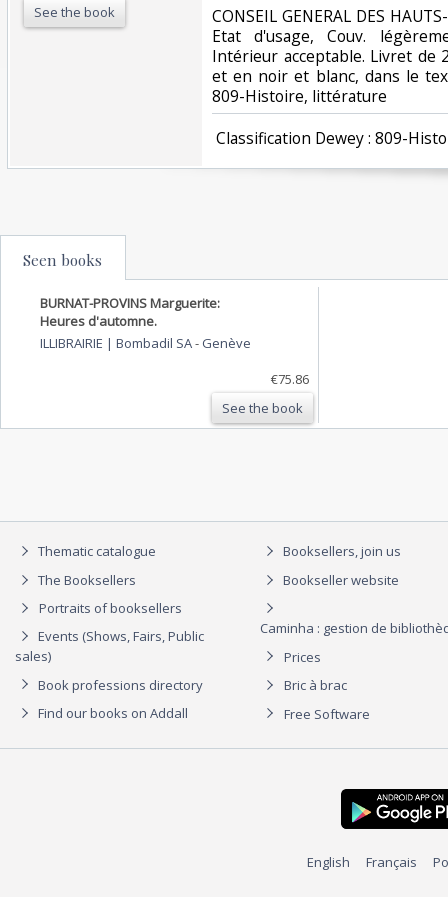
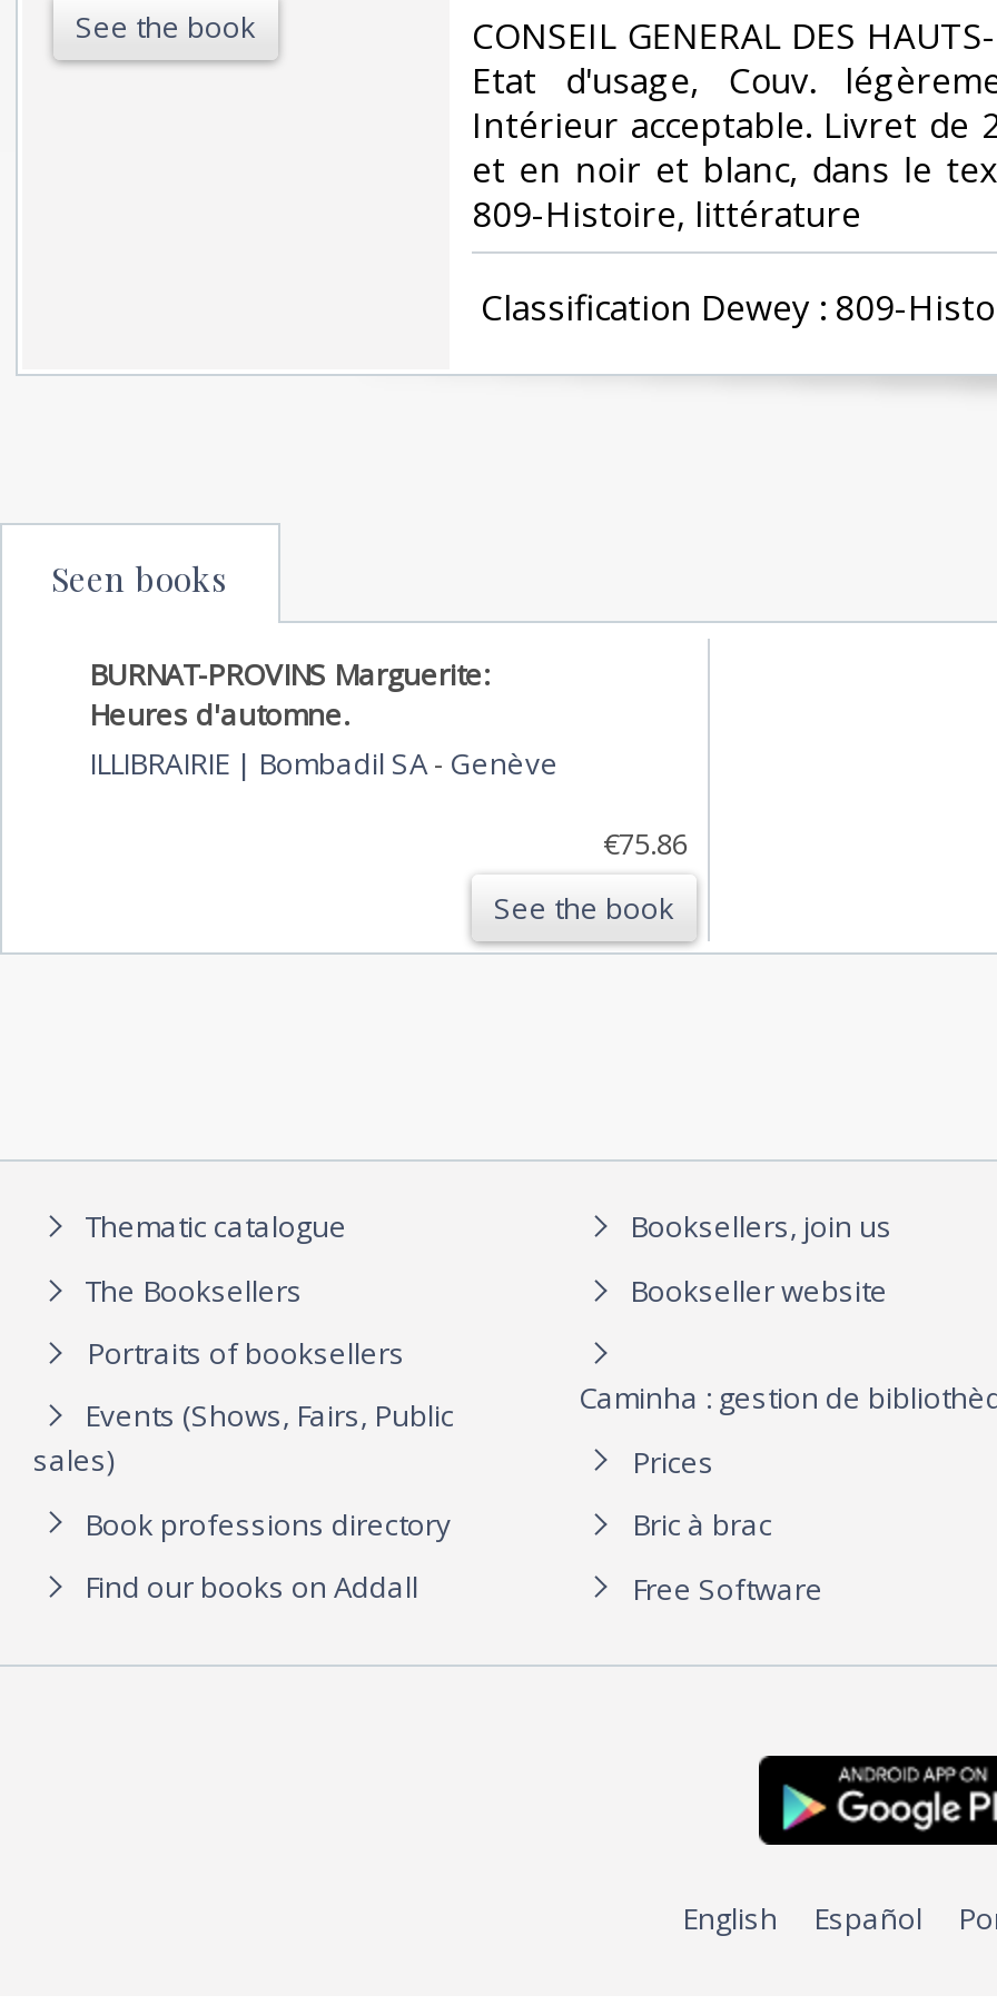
[365,853,416,871] Français -> [813,1898,922,1938] Español

